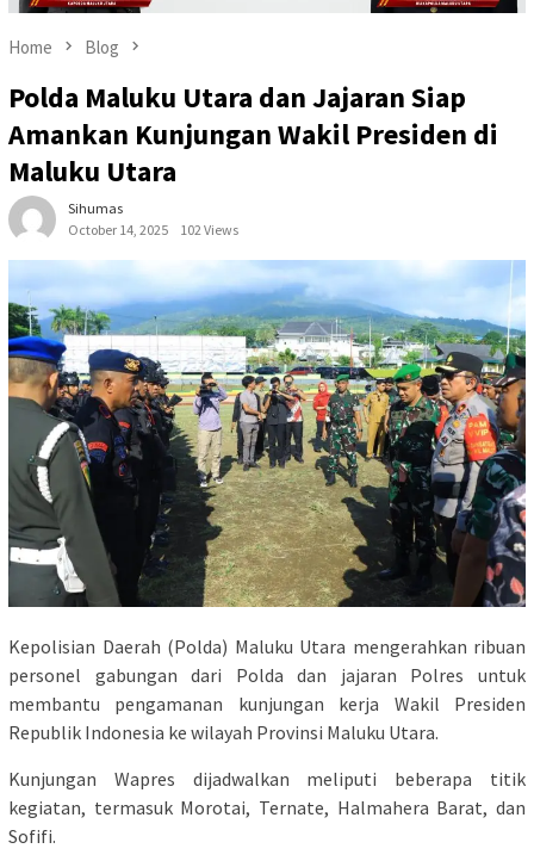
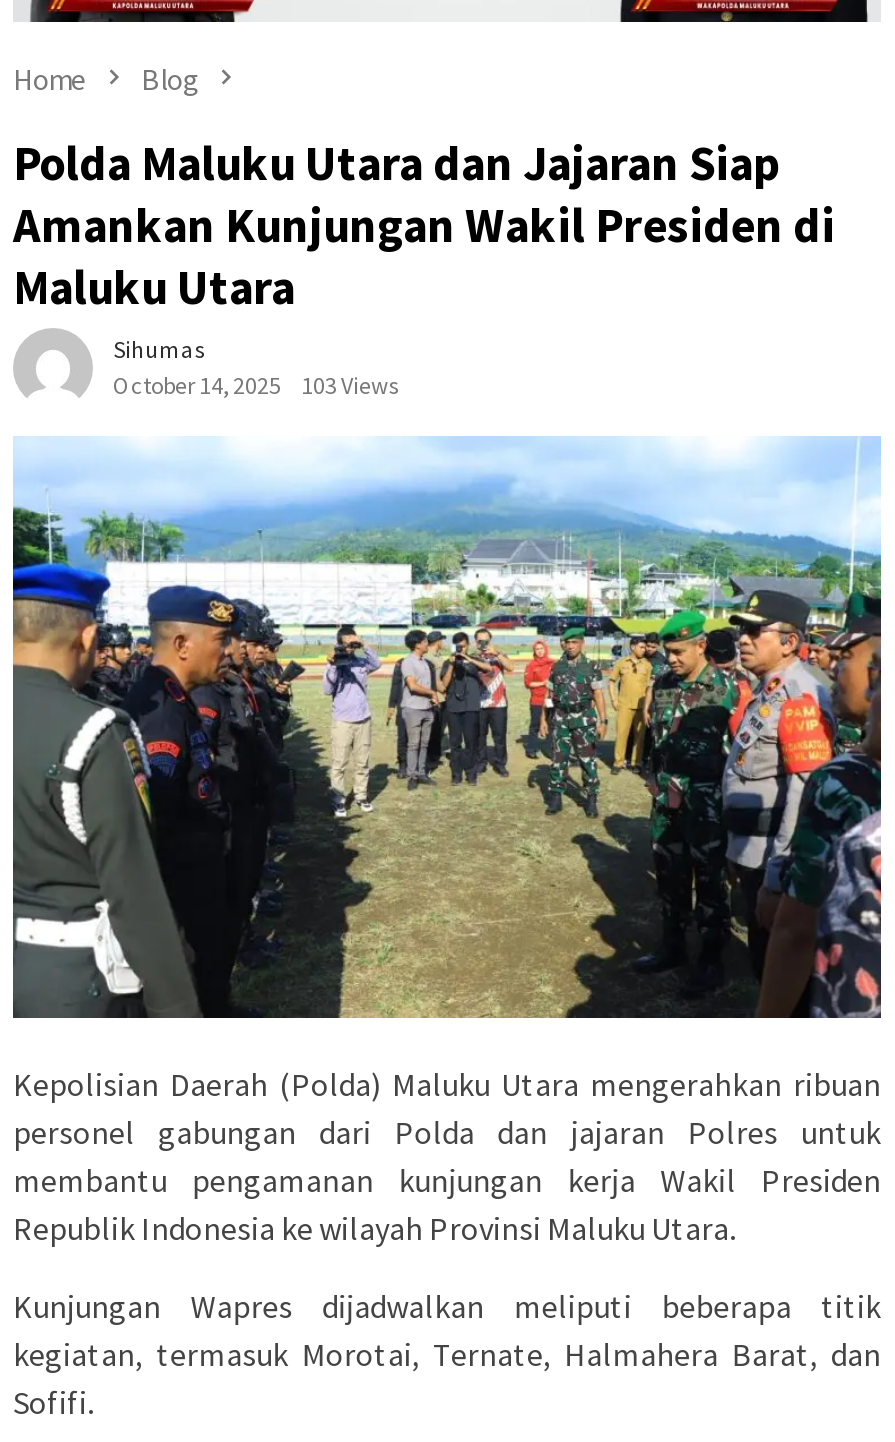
[68,221,238,239] October 14, 2025 102 Views -> [113,371,399,401] October 14, 2025 103 Views

